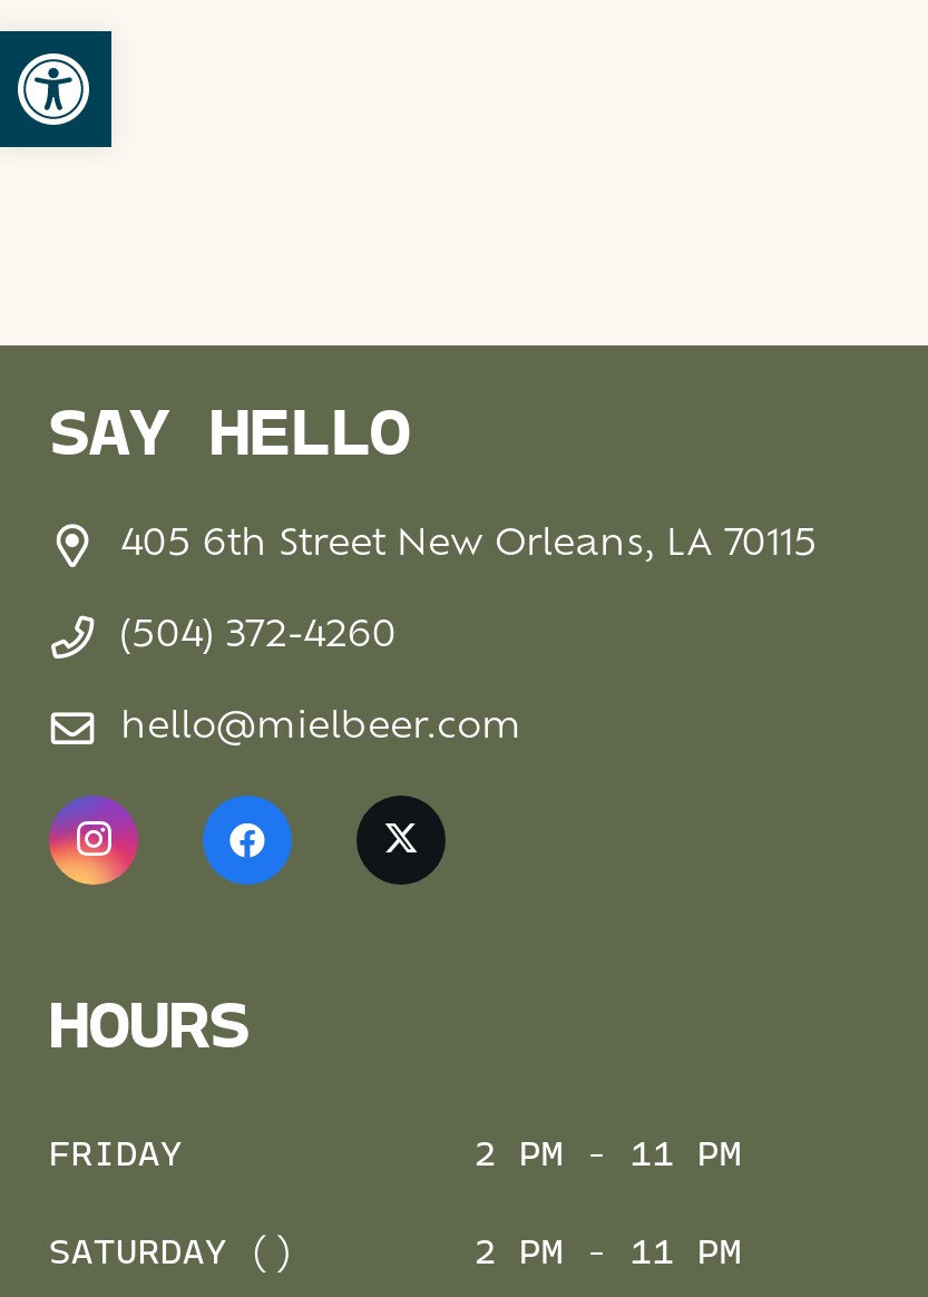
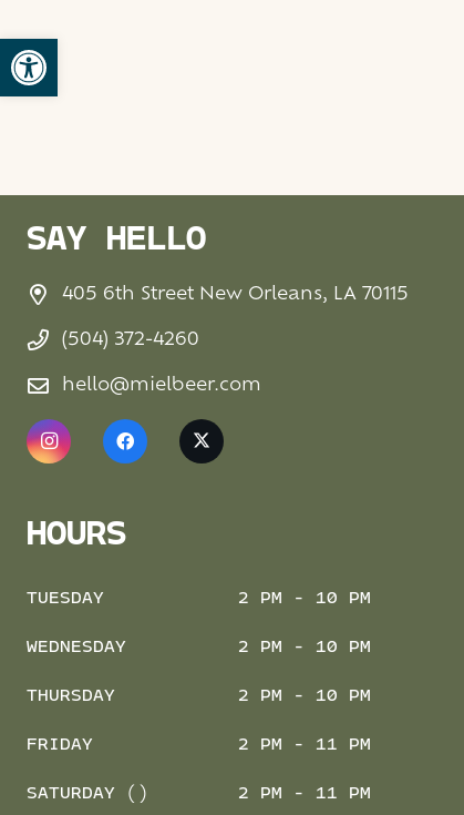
none -> [27,589,371,705] TUESDAY | 2 PM - 10 PM | WEDNESDAY | 2 PM - 10 PM | THURSDAY | 2 PM - 10 PM

